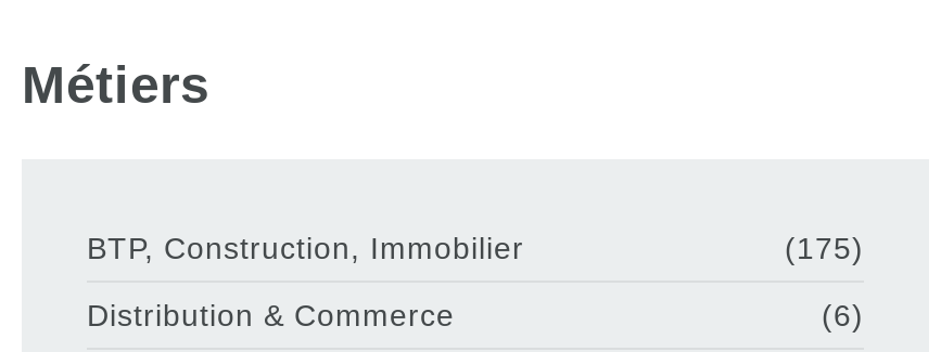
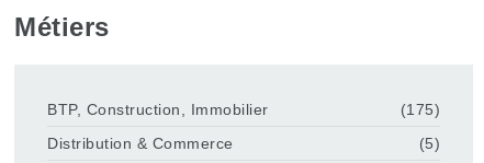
[822,297,864,331] (6) -> [419,134,440,152] (5)

